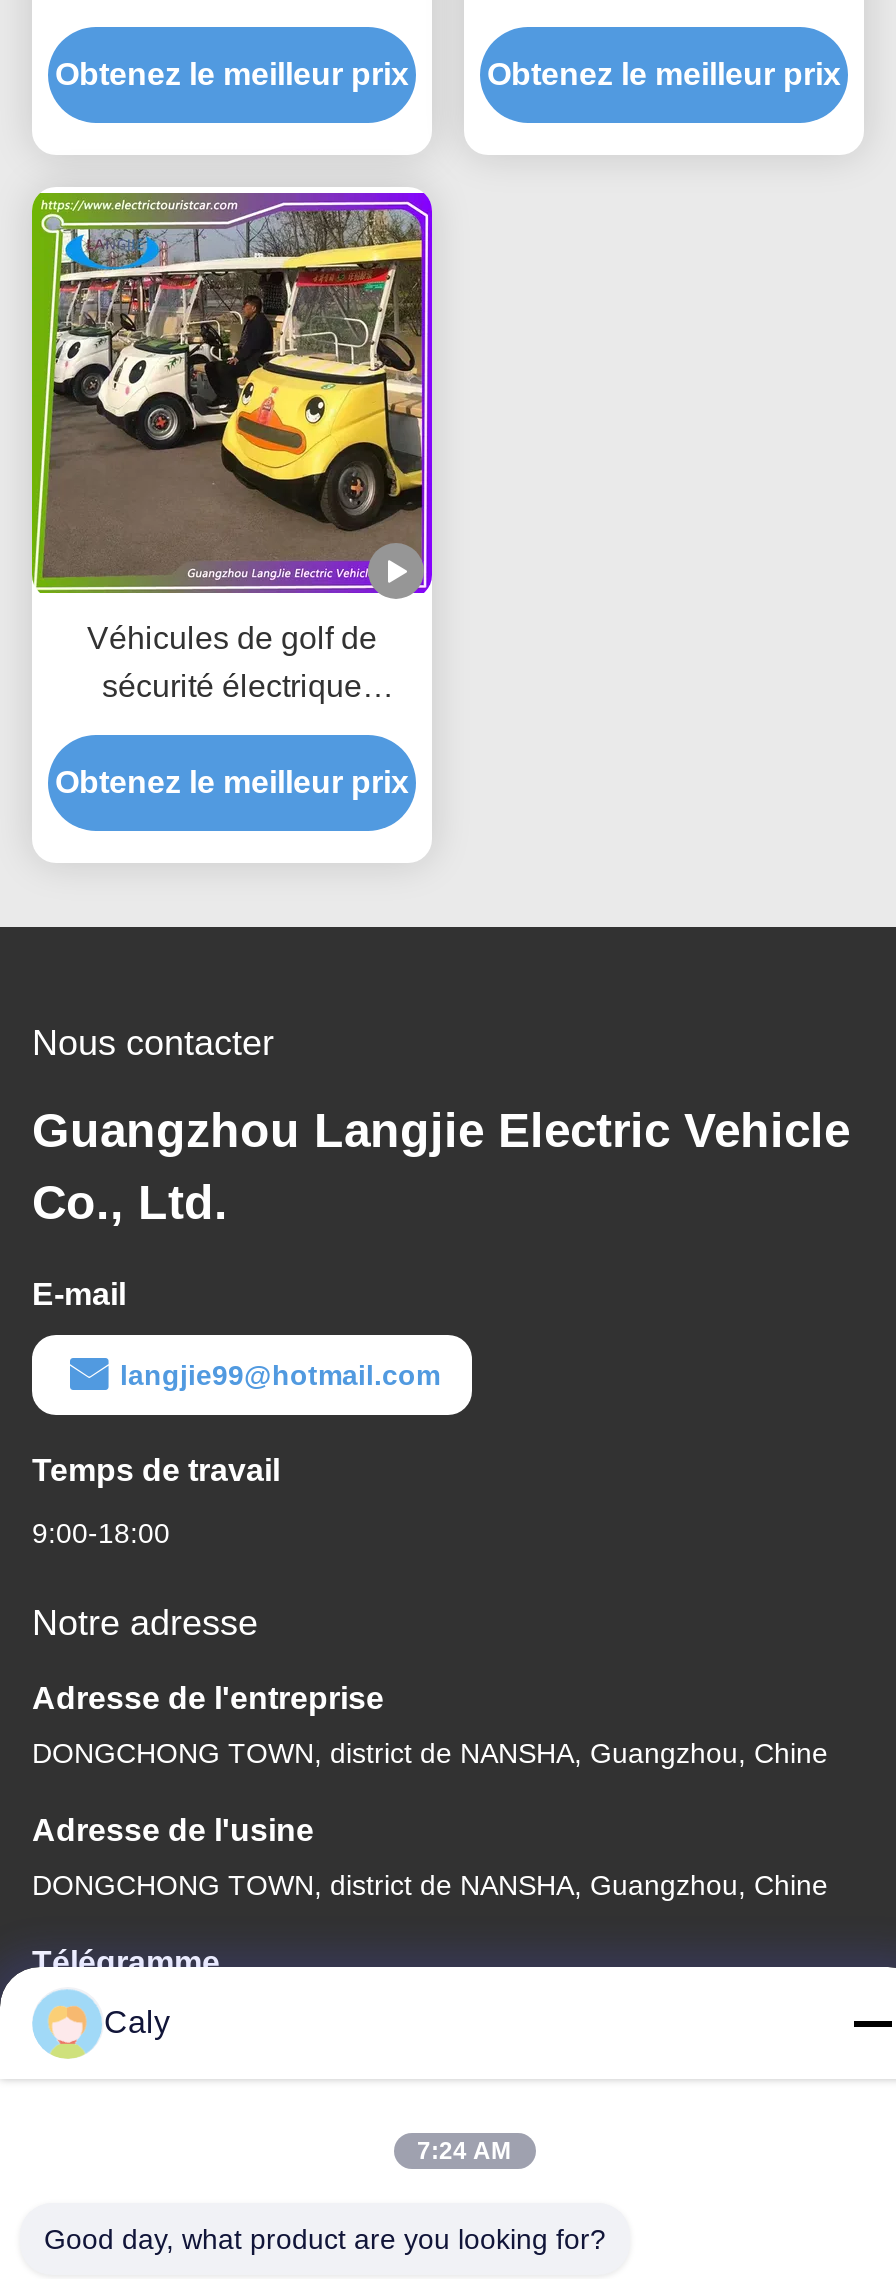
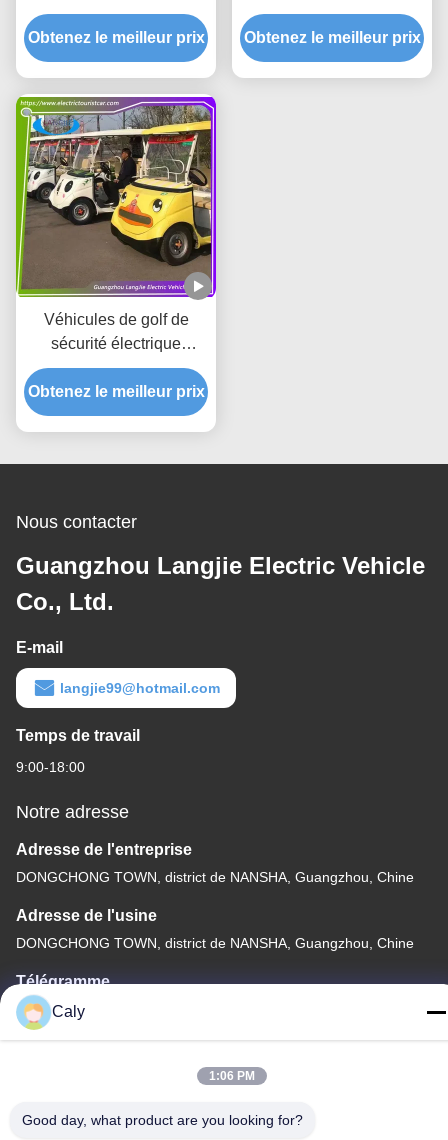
[417,2137,511,2165] 7:24 AM -> [209,1069,255,1083] 1:06 PM

